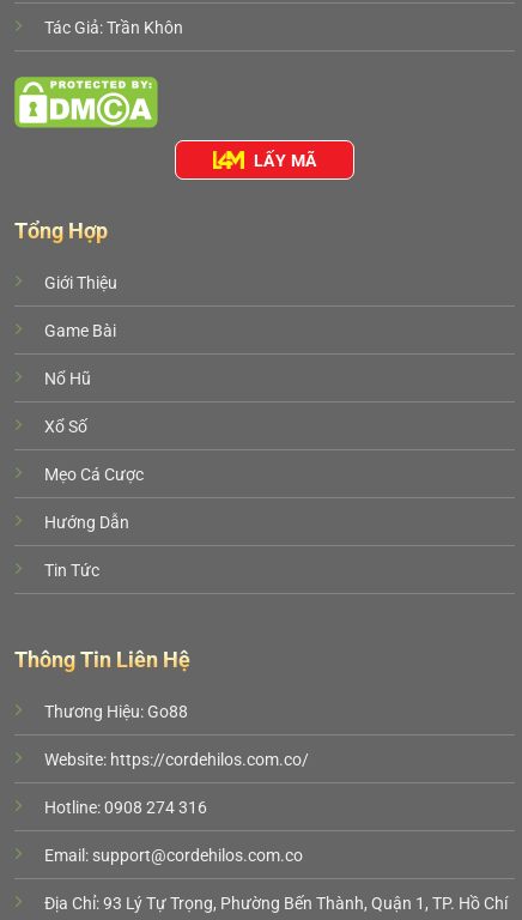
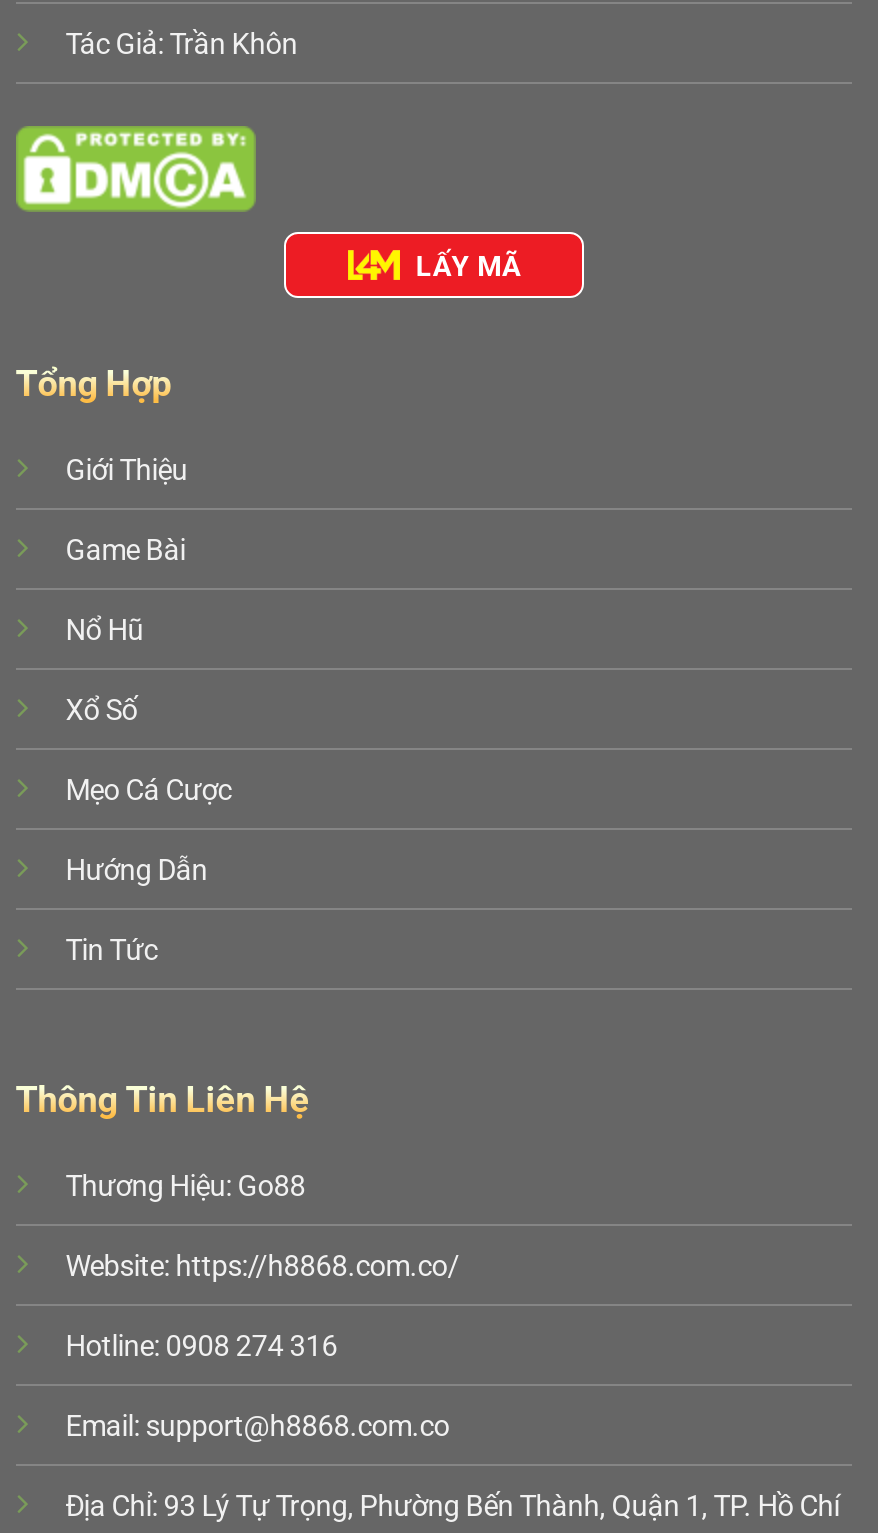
[44,750,309,770] Website: https://cordehilos.com.co/ -> [66,1250,460,1284] Website: https://h8868.com.co/
[44,845,303,866] Email: support@cordehilos.com.co -> [66,1410,450,1444] Email: support@h8868.com.co

